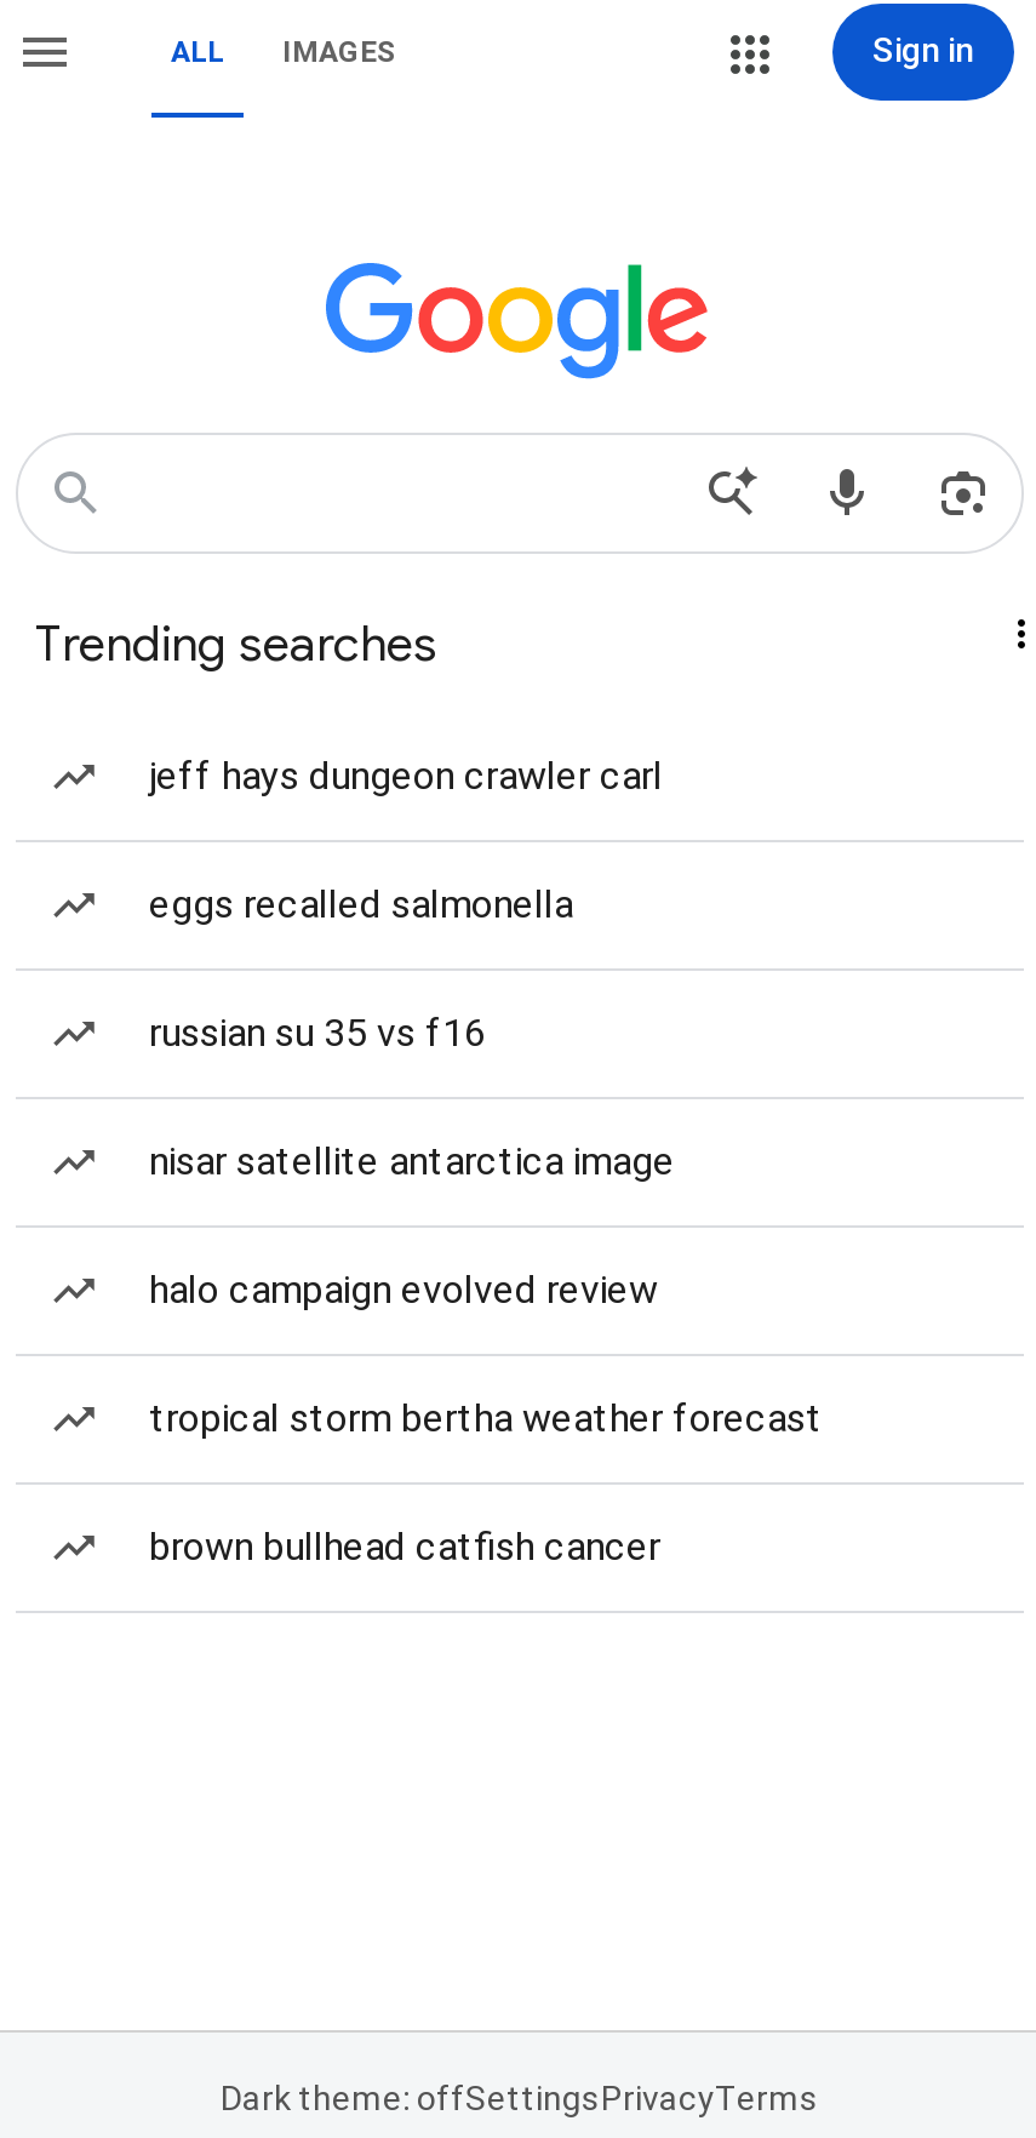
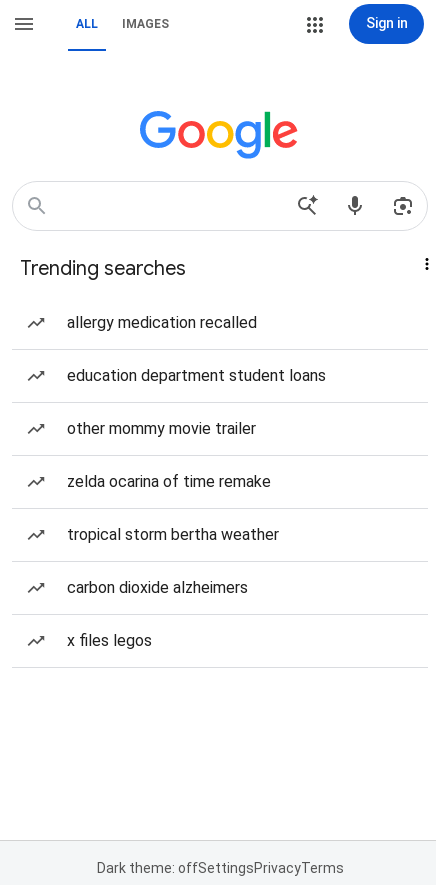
[149,753,663,799] jeff hays dungeon crawler carl -> [67,313,257,332] allergy medication recalled
[149,881,573,927] eggs recalled salmonella -> [67,366,326,385] education department student loans
[149,1010,486,1056] russian su 35 vs f16 -> [67,419,256,438] other mommy movie trailer
[149,1138,675,1184] nisar satellite antarctica image -> [67,472,271,491] zelda ocarina of time remake
[149,1267,658,1313] halo campaign evolved review -> [67,525,279,544] tropical storm bertha weather
[149,1395,823,1441] tropical storm bertha weather forecast -> [67,578,248,597] carbon dioxide alzheimers
[149,1524,660,1570] brown bullhead catfish cancer -> [67,631,152,650] x files legos

